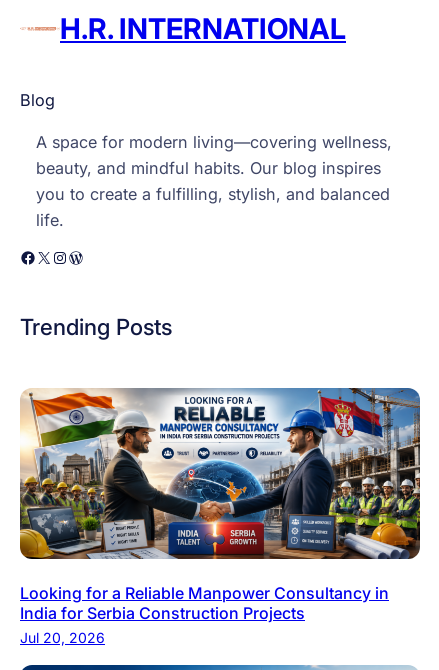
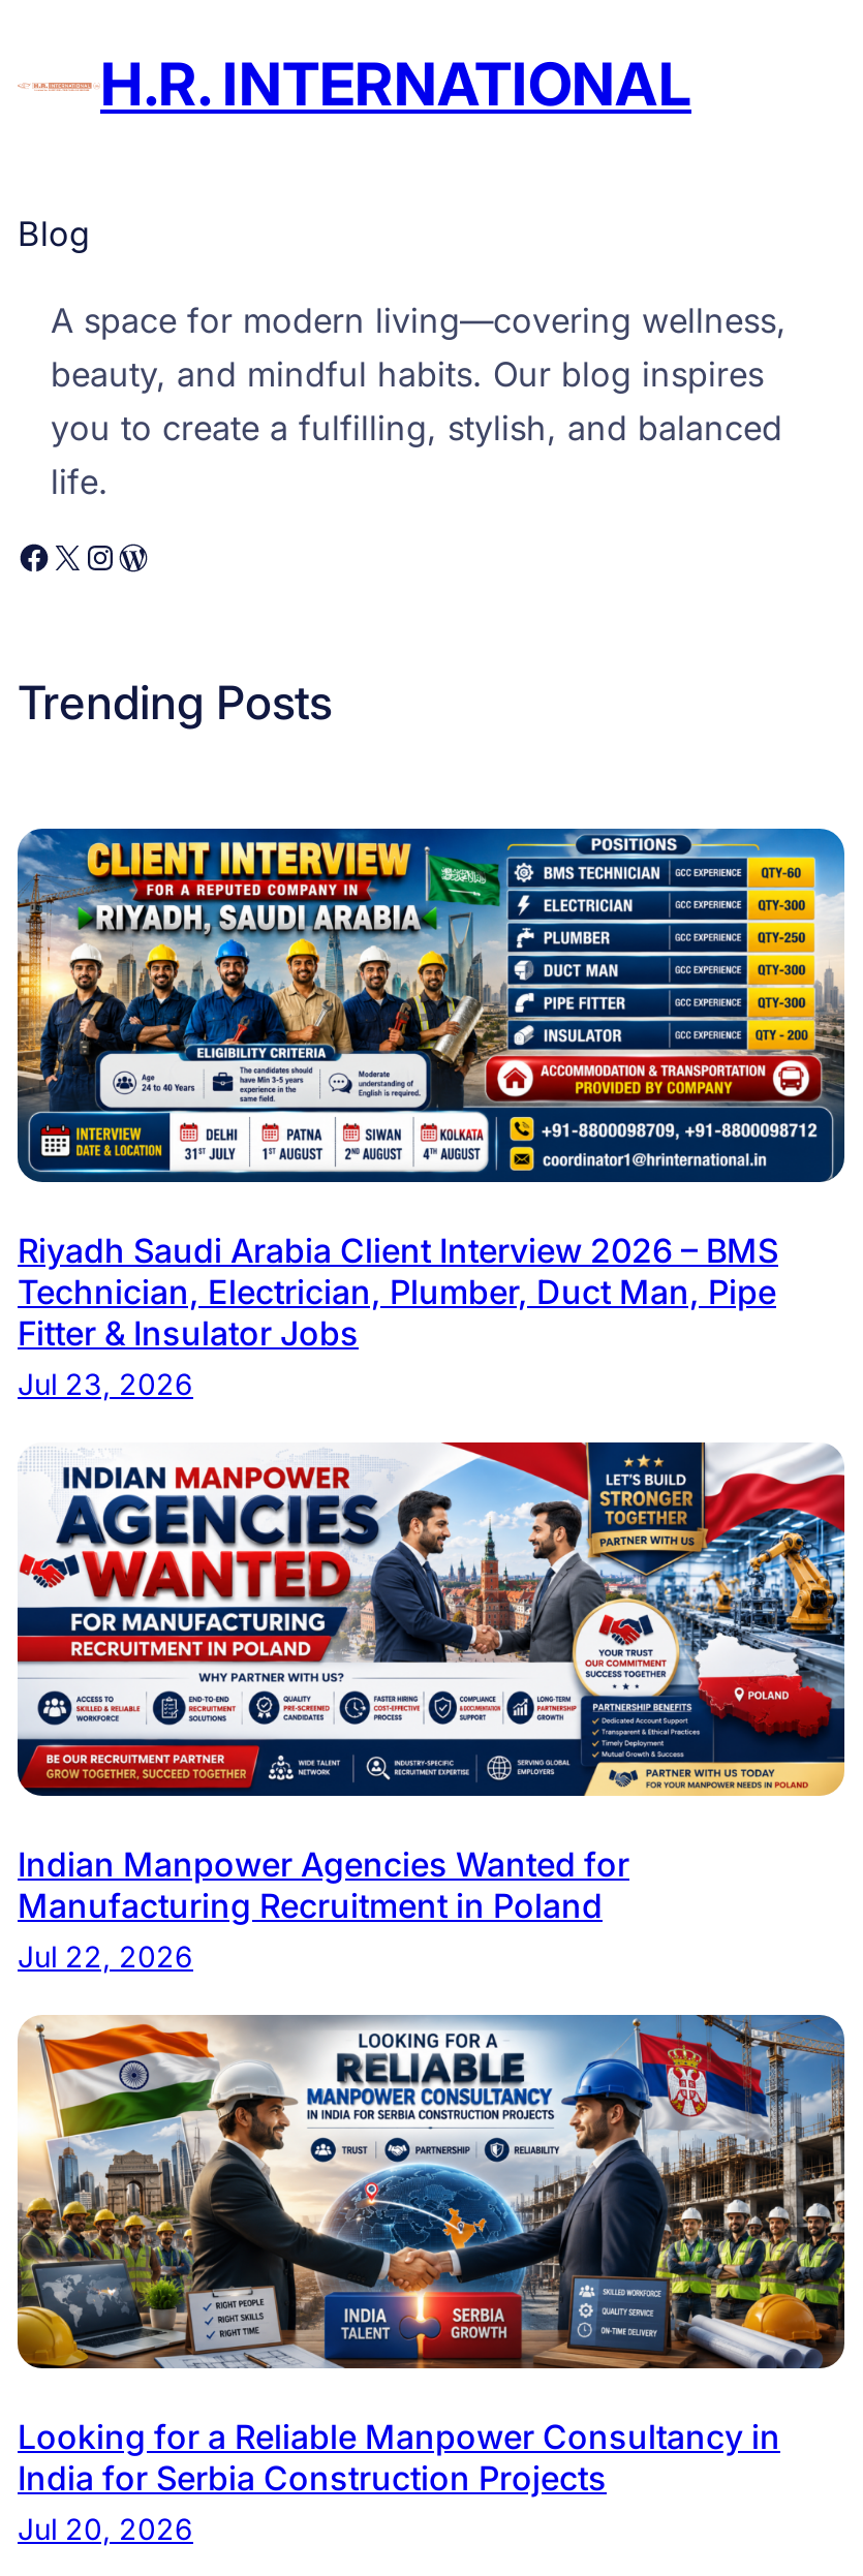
none -> [16,826,844,1402] [image] | Riyadh Saudi Arabia Client Interview 2026 – BMS | Technician, Electrician, Plumber, Duct Man, Pipe | Fitter & Insulator Jobs | Jul 23, 2026
none -> [16,1439,846,1974] [image] | Indian Manpower Agencies Wanted for | Manufacturing Recruitment in Poland | Jul 22, 2026

